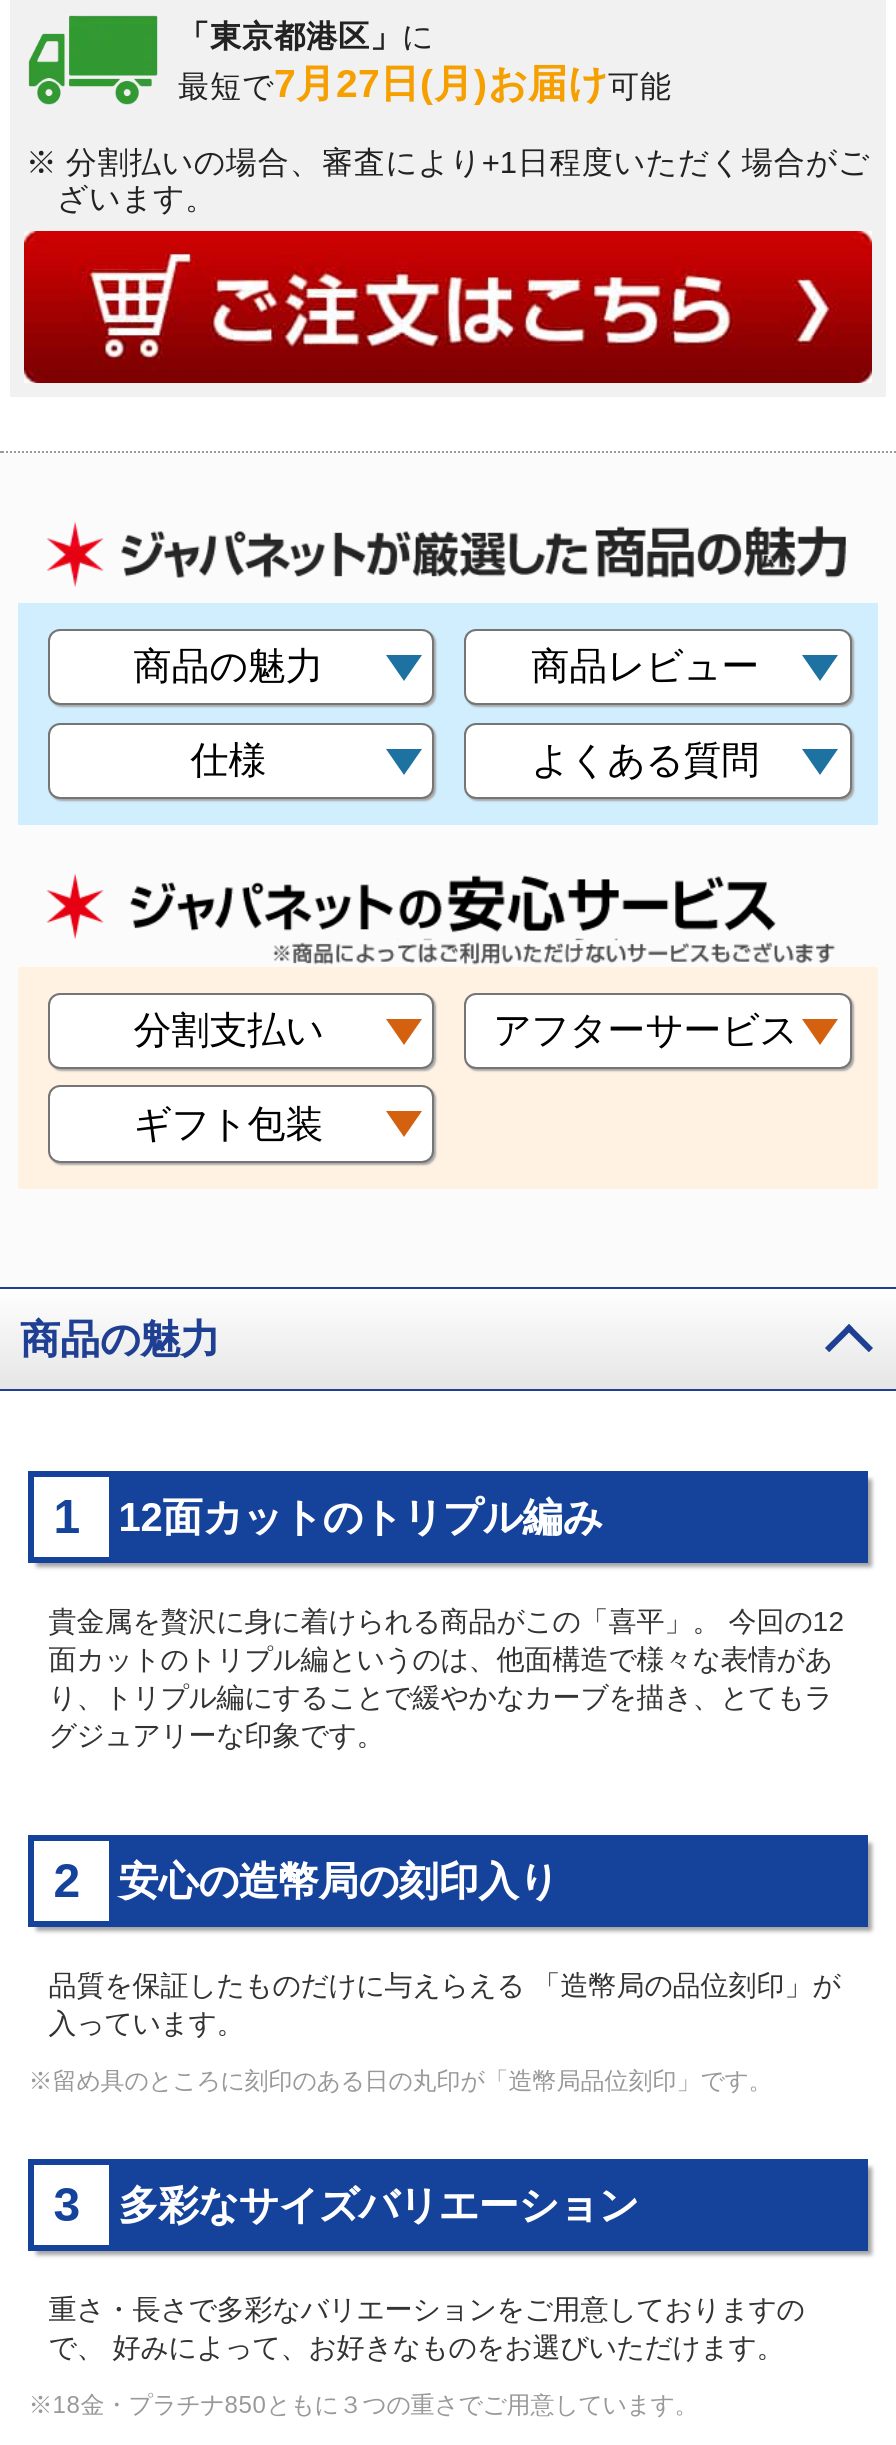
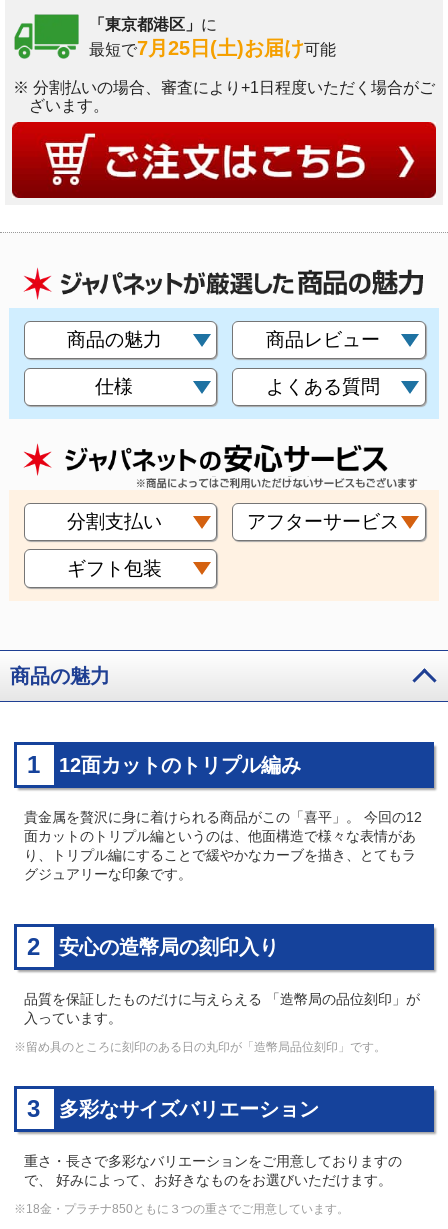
[178,60,672,104] 最短で7月27日(月)お届け可能 -> [89,37,336,59] 最短で7月25日(土)お届け可能

